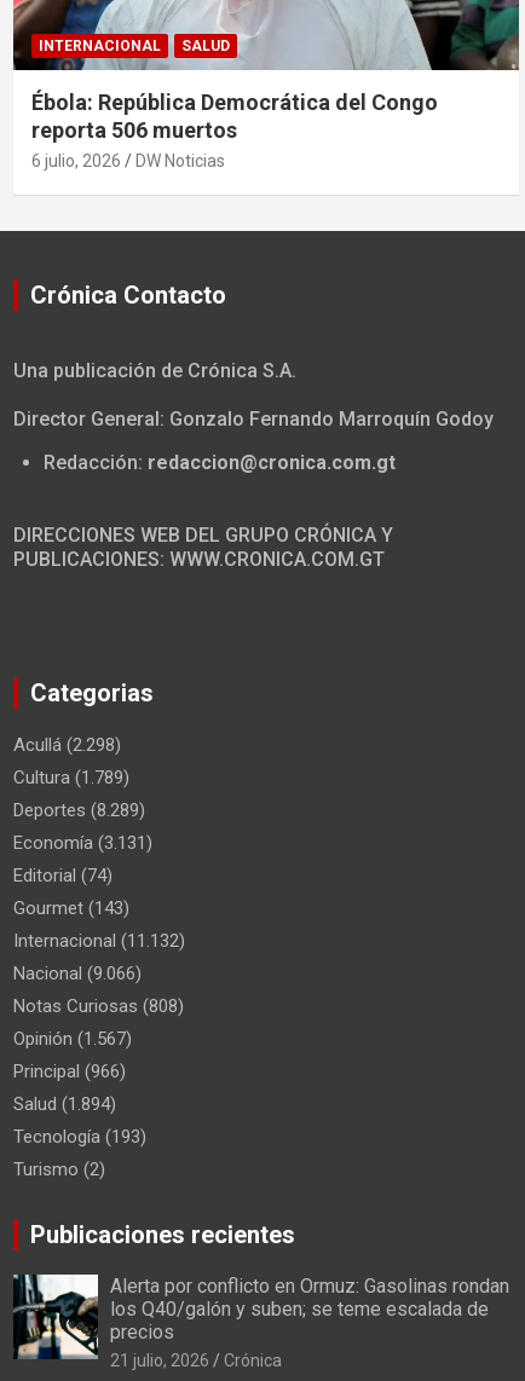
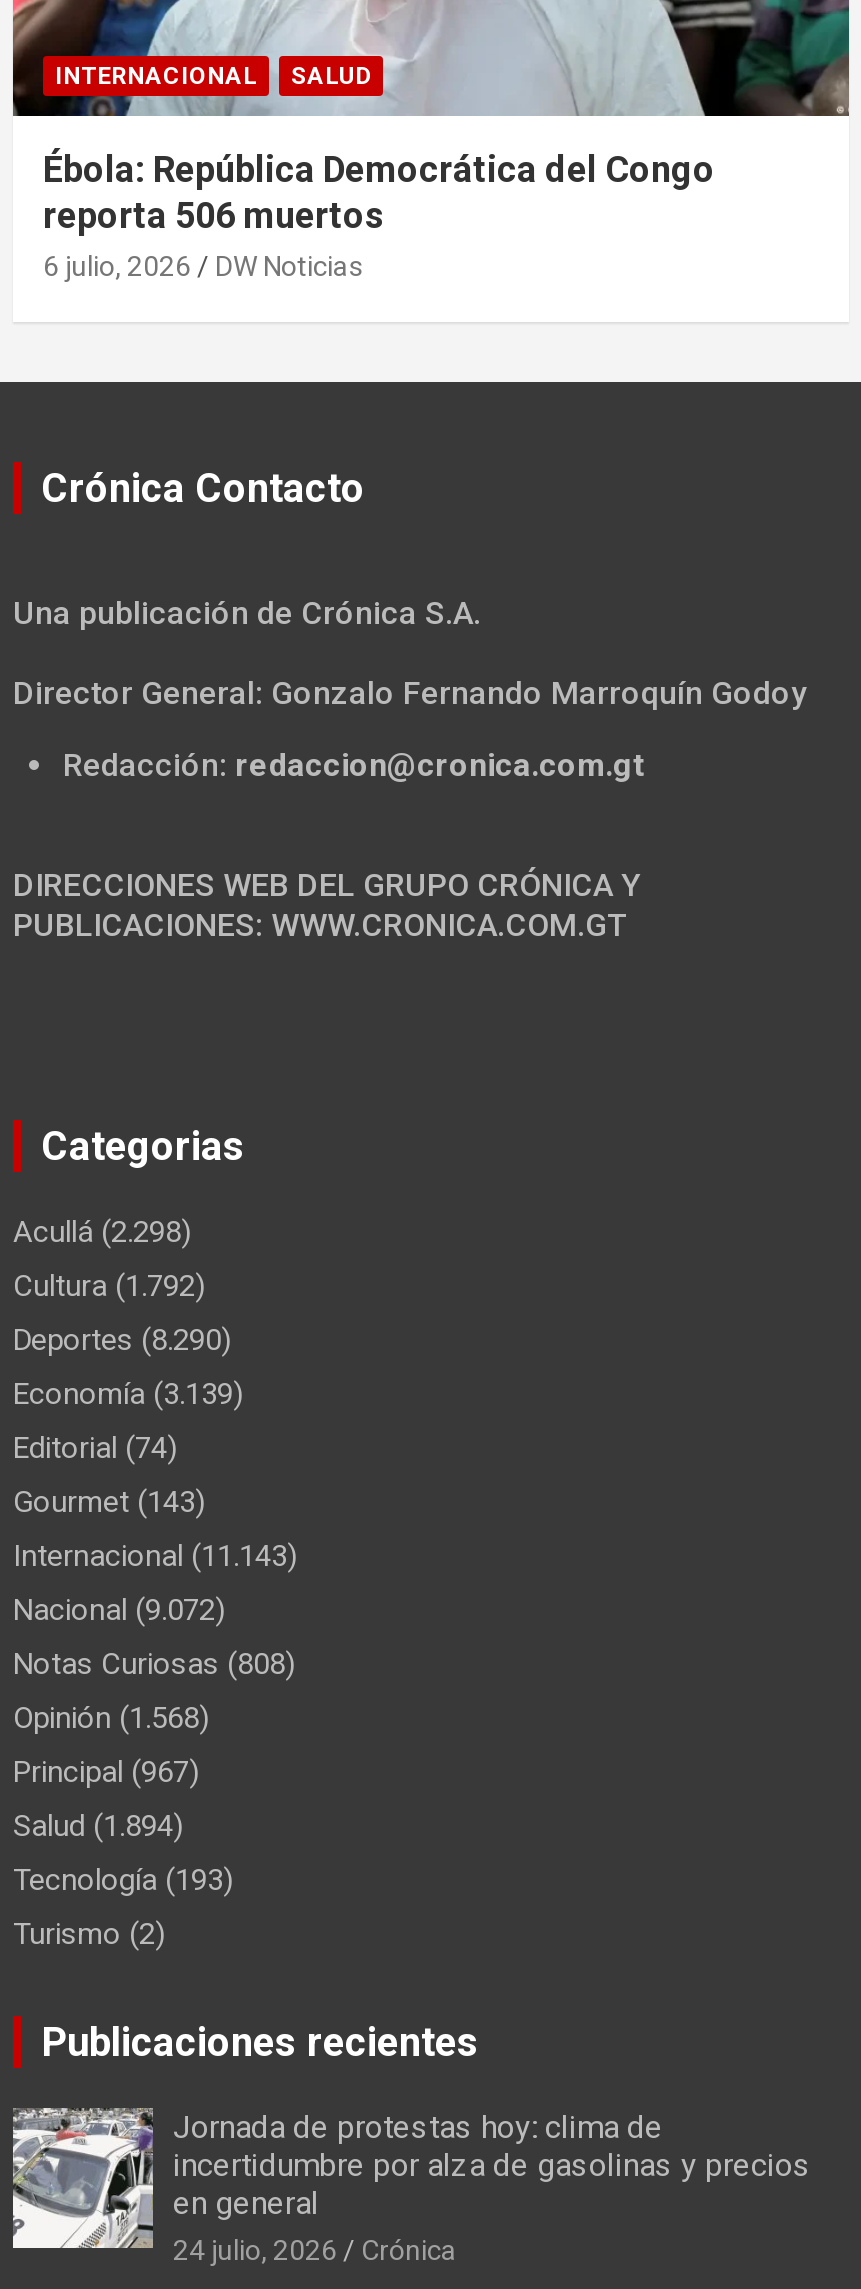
[13,767,129,789] Cultura (1.789) -> [13,1269,205,1305] Cultura (1.792)
[13,800,145,821] Deportes (8.289) -> [13,1323,231,1359] Deportes (8.290)
[13,832,152,854] Economía (3.131) -> [13,1377,243,1413] Economía (3.139)
[13,930,185,952] Internacional (11.132) -> [13,1539,297,1575] Internacional (11.143)
[13,963,142,985] Nacional (9.066) -> [13,1593,225,1629] Nacional (9.072)
[13,1028,132,1050] Opinión (1.567) -> [13,1701,209,1737] Opinión (1.568)
[13,1061,126,1083] Principal (966) -> [13,1755,199,1791] Principal (967)
[13,1273,509,1370] [image] | Alerta por conflicto en Ormuz: Gasolinas rondan | los Q40/galón y suben; se teme escalada de | precios | 21 julio, 2026 -> [11,2106,811,2267] [image] | Jornada de protestas hoy: clima de | incertidumbre por alza de gasolinas y precios | en general | 24 julio, 2026

